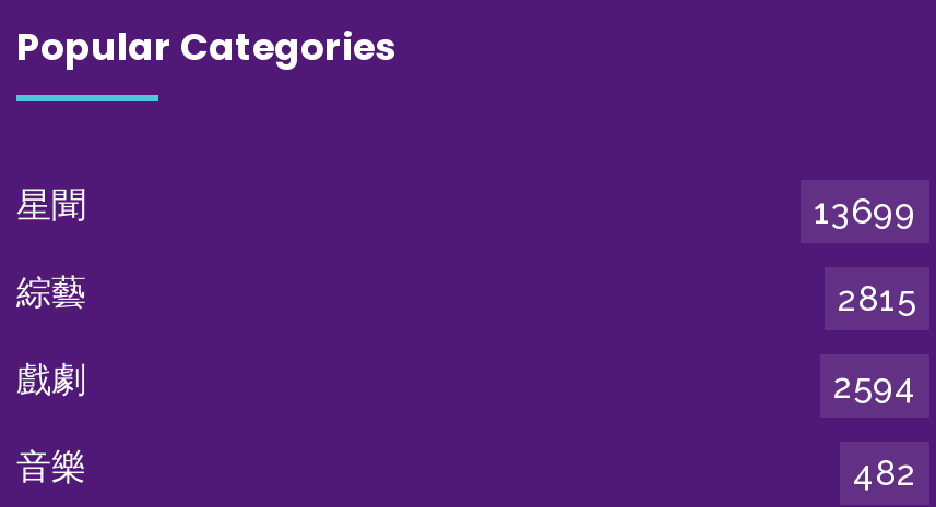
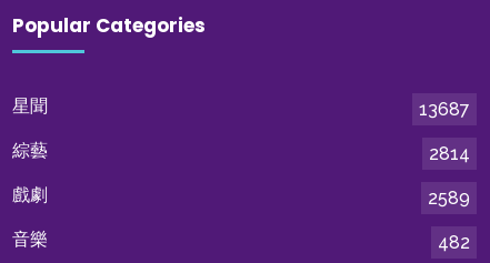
[814,190,916,232] 13699 -> [419,98,470,120] 13687
[838,277,916,319] 2815 -> [429,143,470,164] 2814
[833,365,916,406] 2594 -> [428,187,470,208] 2589

